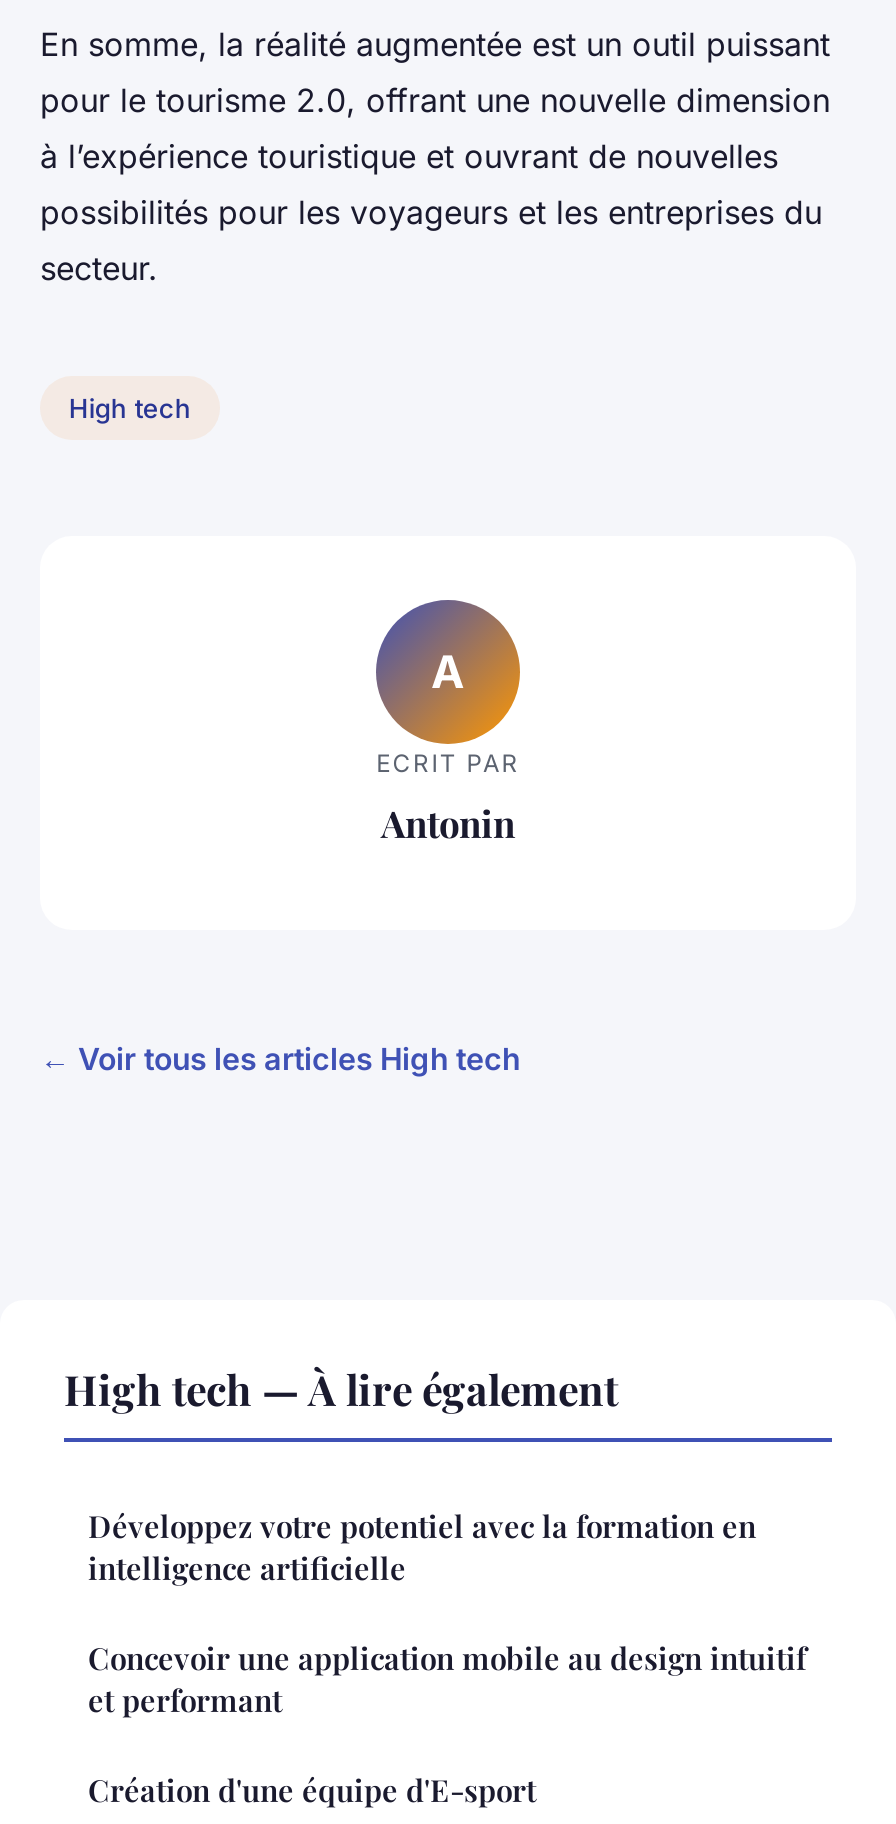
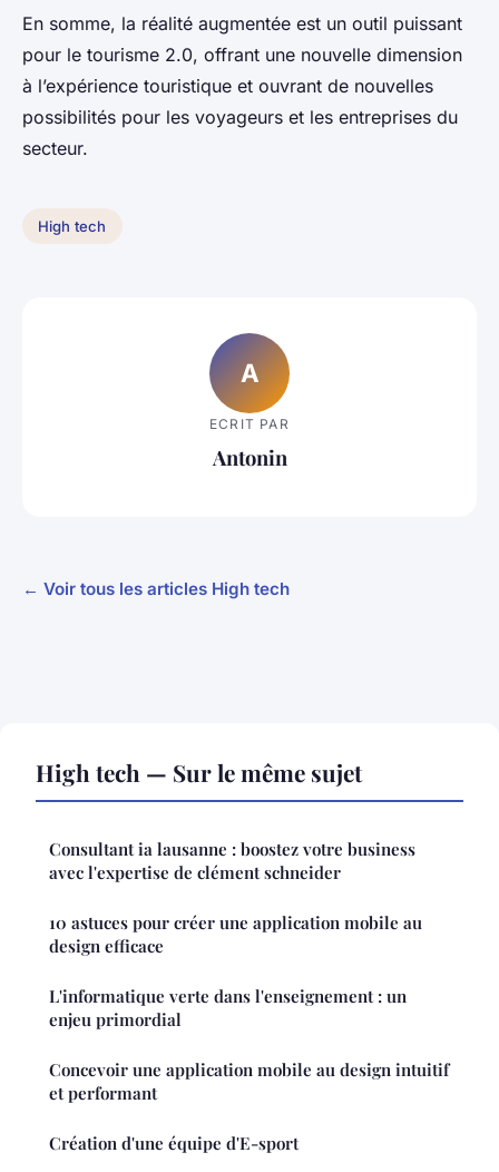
[64,1360,756,1588] High tech — À lire également | Développez votre potentiel avec la formation en | intelligence artificielle -> [36,756,422,1030] High tech — Sur le même sujet | Consultant ia lausanne : boostez votre business | avec l'expertise de clément schneider | 10 astuces pour créer une application mobile au | design efficace | L'informatique verte dans l'enseignement : un | enjeu primordial

